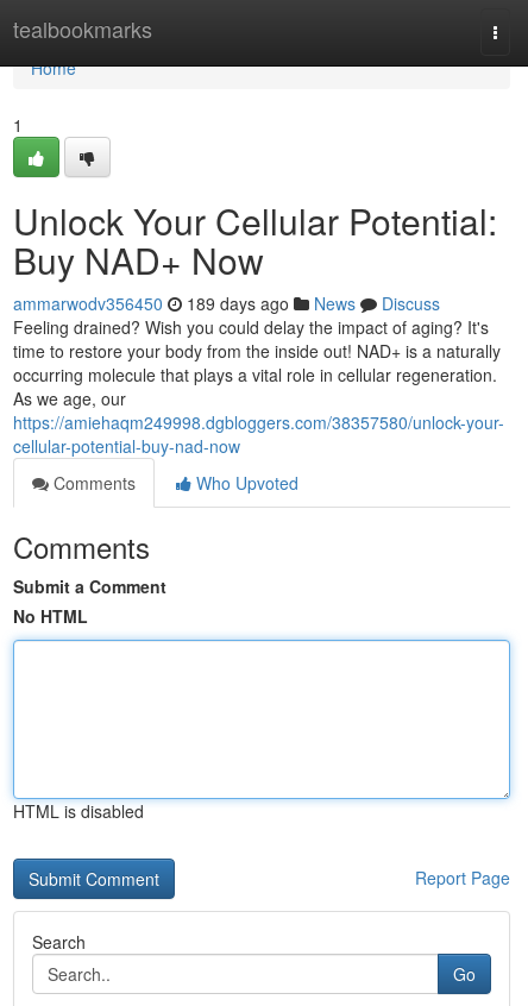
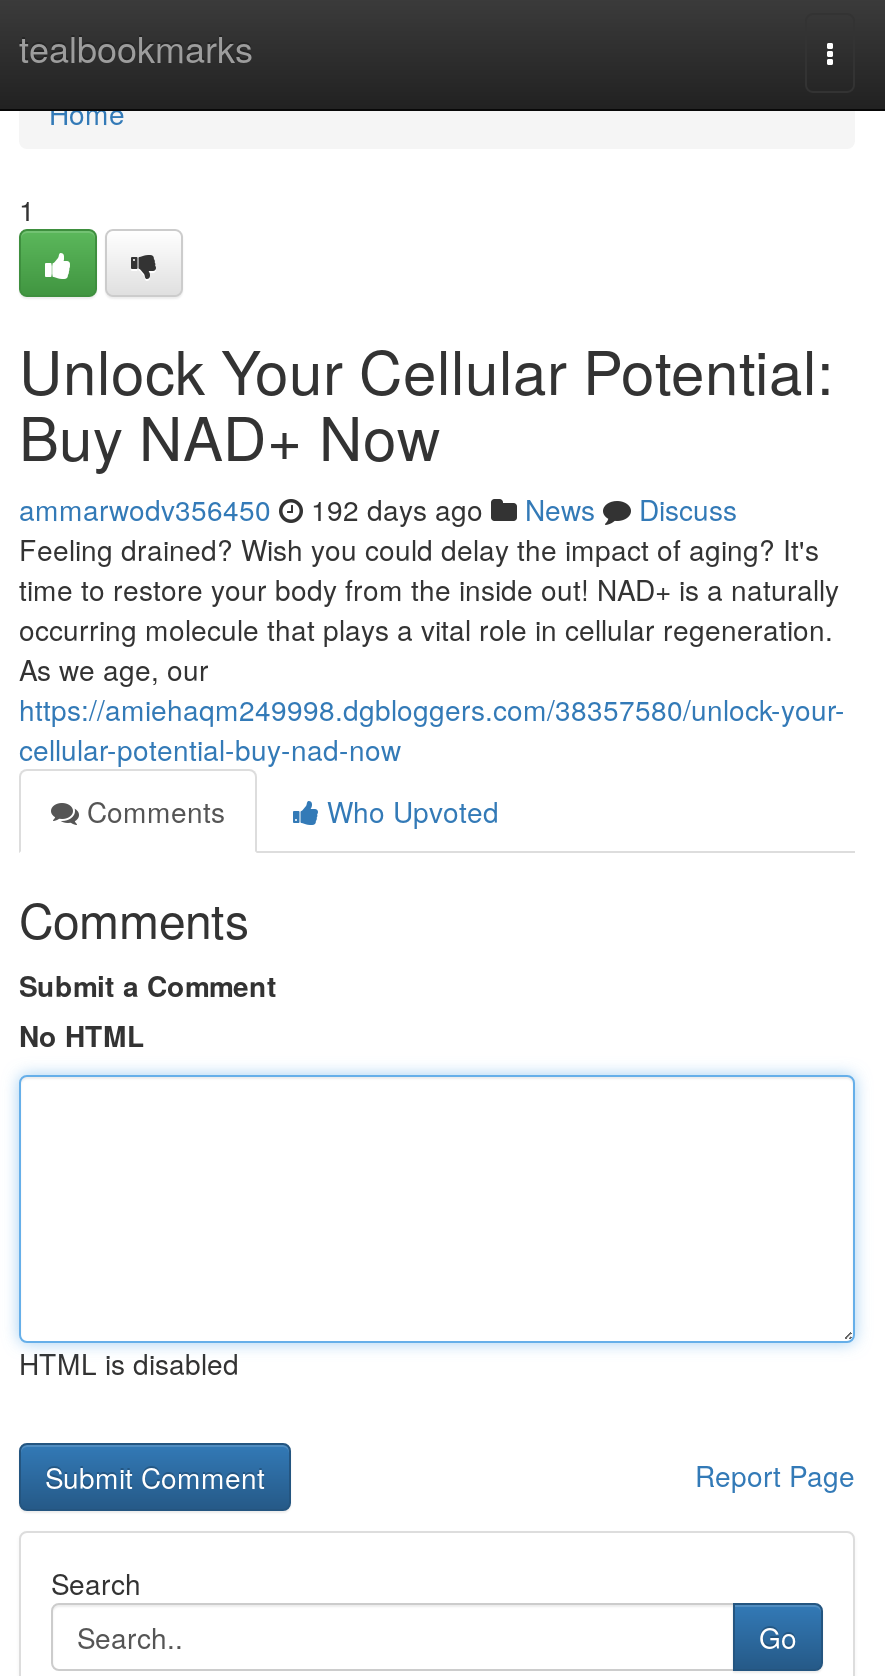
[13,291,440,315] ammarwodv356450 189 days ago News Discuss -> [19,489,737,529] ammarwodv356450 192 days ago News Discuss

